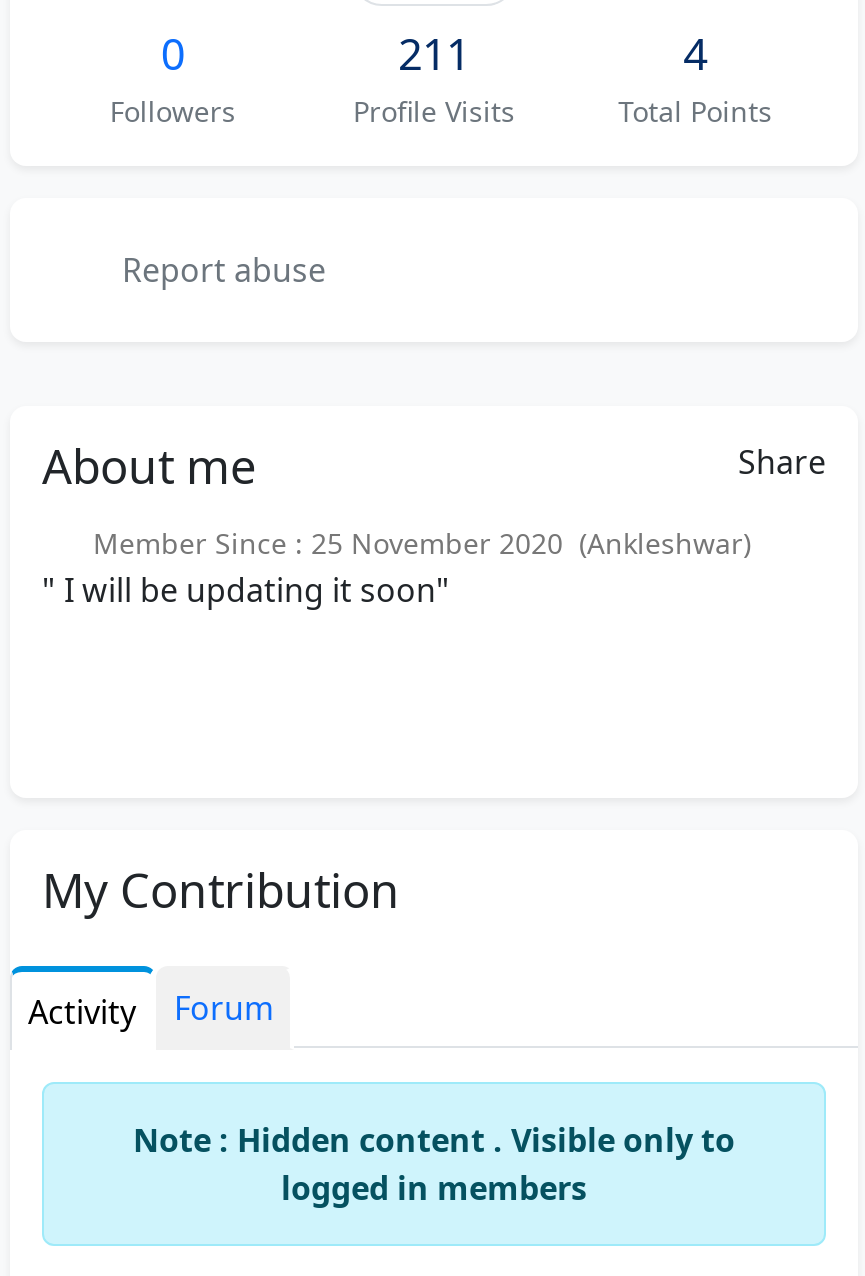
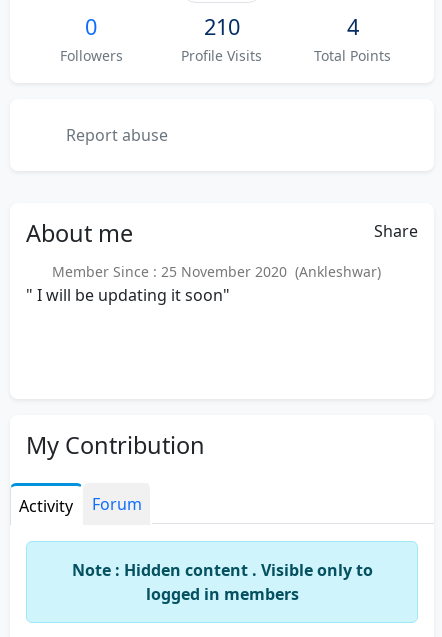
[398,24,470,82] 211 -> [204,12,240,41] 210

